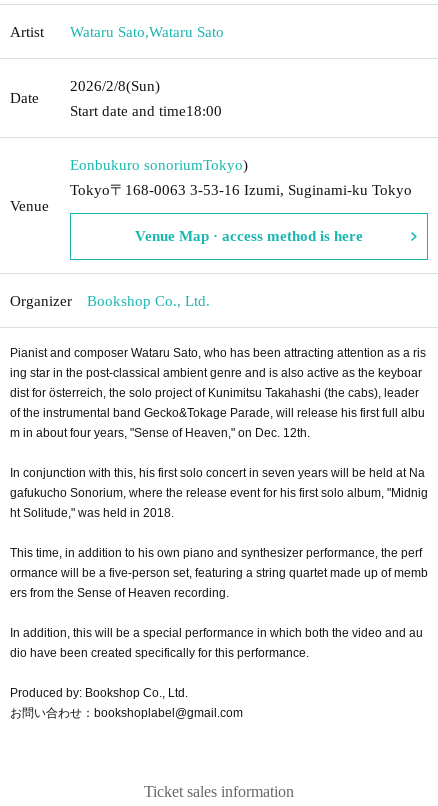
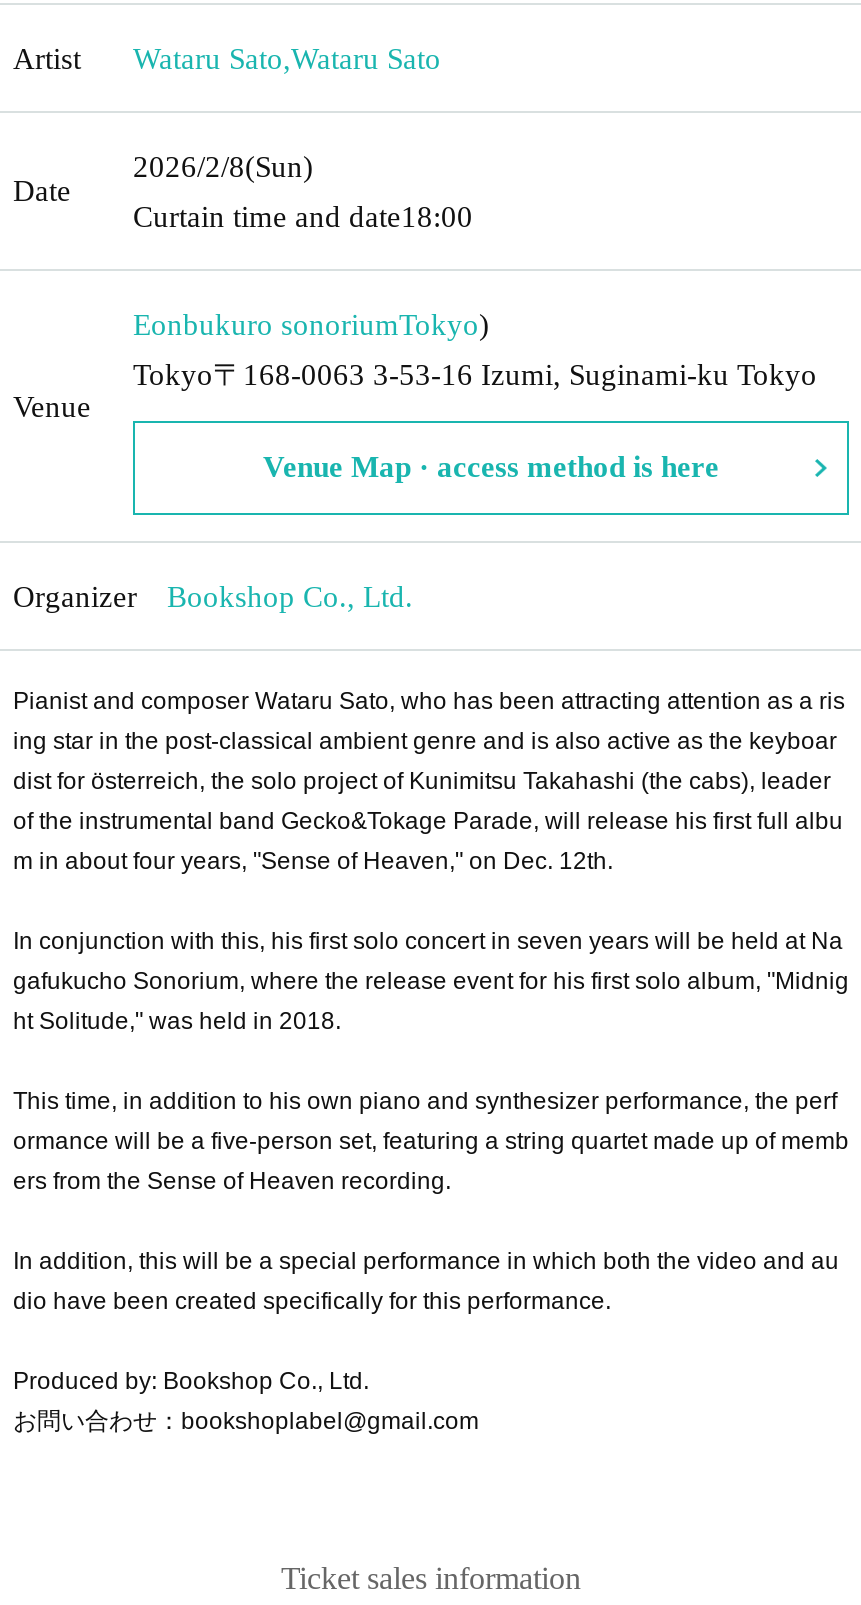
[70,102,237,118] Start date and time18:00 -> [133,200,503,232] Curtain time and date18:00

